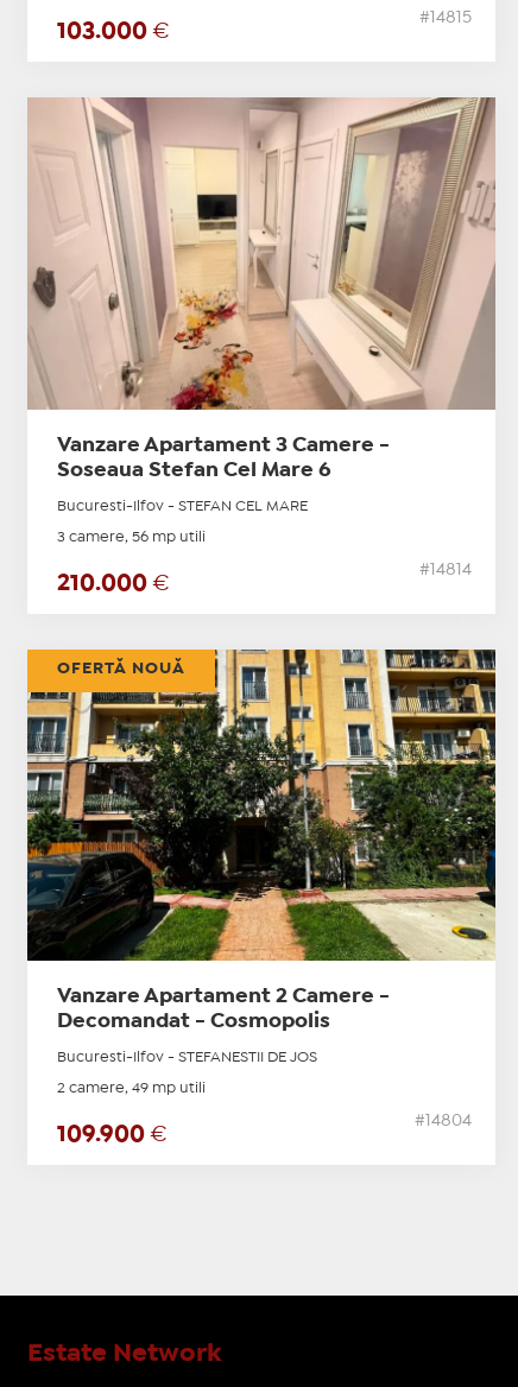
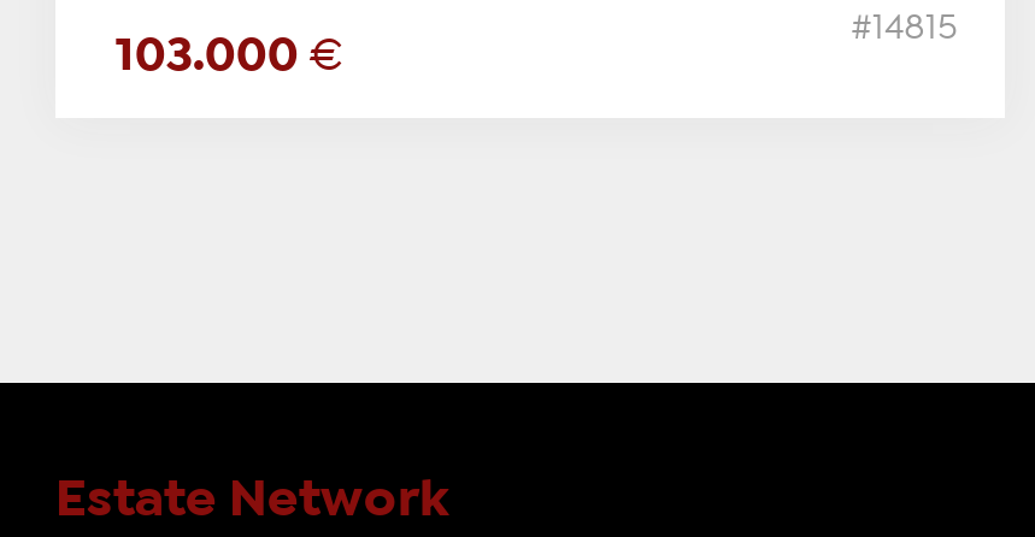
[26,96,497,593] [image] | Vanzare Apartament 3 Camere - | Soseaua Stefan Cel Mare 6 | Bucuresti-Ilfov - STEFAN CEL MARE | 3 camere, 56 mp utili | 210.000 € -> none
[420,562,472,577] #14814 -> none
[26,647,497,962] [image] | OFERTĂ NOUĂ -> none
[57,988,390,1145] Vanzare Apartament 2 Camere - | Decomandat - Cosmopolis | Bucuresti-Ilfov - STEFANESTII DE JOS | 2 camere, 49 mp utili | 109.900 € -> none
[415,1114,472,1128] #14804 -> none

